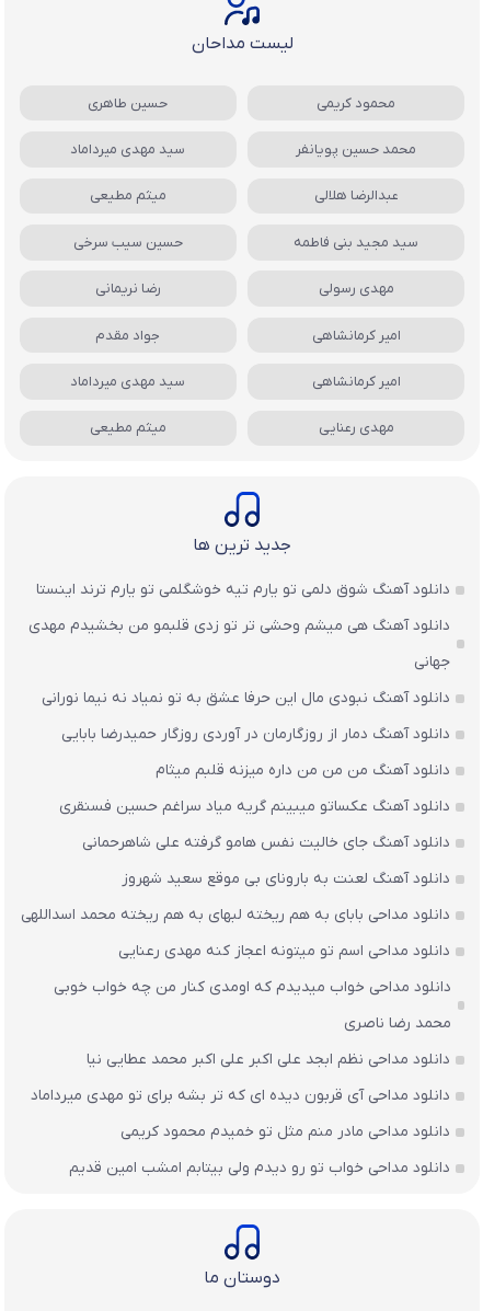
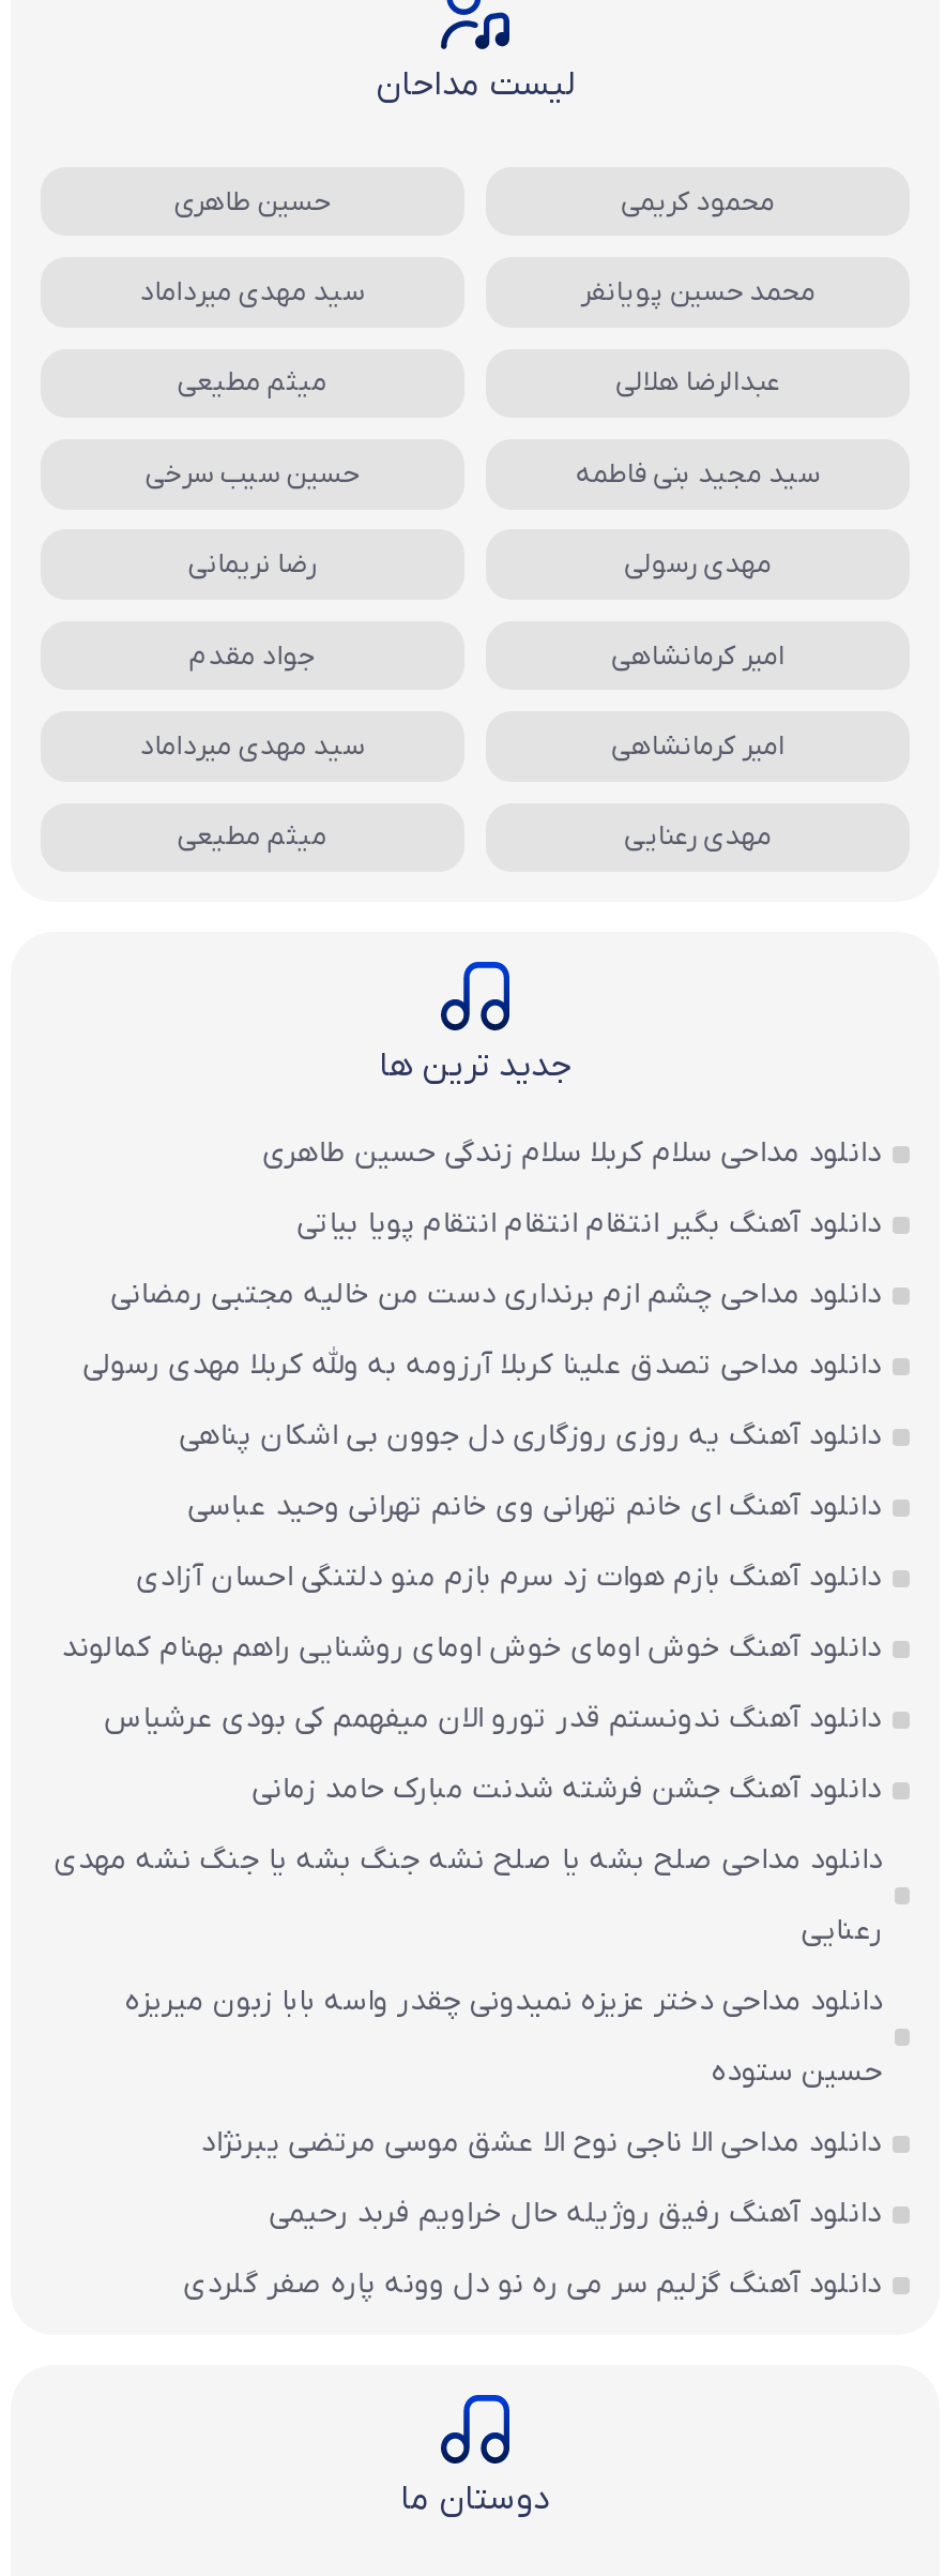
[36,579,450,600] دانلود آهنگ شوق دلمی تو یارم تیه خوشگلمی تو یارم ترند اینستا -> [263,1133,881,1174] دانلود مداحی سلام کربلا سلام زندگی حسین طاهری
[29,616,450,636] دانلود آهنگ هی میشم وحشی تر تو زدی قلبمو من بخشیدم مهدی -> [297,1204,881,1245] دانلود آهنگ بگیر انتقام انتقام انتقام پویا بیاتی
[414,652,450,673] جهانی -> [111,1275,881,1316] دانلود مداحی چشم ازم برنداری دست من خالیه مجتبی رمضانی
[41,688,450,709] دانلود آهنگ نبودی مال این حرفا عشق به تو نمیاد نه نیما نورانی -> [83,1346,881,1386] دانلود مداحی تصدق علینا کربلا آرزومه به ولله کربلا مهدی رسولی
[61,724,450,745] دانلود آهنگ دمار از روزگارمان در آوردی روزگار حمیدرضا بابایی -> [179,1416,881,1457] دانلود آهنگ یه روزی روزگاری دل جوون بی اشکان پناهی
[155,760,450,781] دانلود آهنگ من من من داره میزنه قلبم میثام -> [188,1487,881,1528] دانلود آهنگ ای خانم تهرانی وی خانم تهرانی وحید عباسی
[59,796,450,817] دانلود آهنگ عکساتو میبینم گریه میاد سراغم حسین فسنقری -> [136,1558,881,1598] دانلود آهنگ بازم هوات زد سرم بازم منو دلتنگی احسان آزادی
[82,832,450,853] دانلود آهنگ جای خالیت نفس هامو گرفته علی شاهرحمانی -> [61,1628,881,1669] دانلود آهنگ خوش اومای خوش اومای روشنایی راهم بهنام کمالوند
[121,869,450,889] دانلود آهنگ لعنت به بارونای بی‌ موقع سعید شهروز -> [104,1699,881,1740] دانلود آهنگ ندونستم قدر تورو الان میفهمم کی بودی عرشیاس
[20,905,450,926] دانلود مداحی بابای به هم ریخته لبهای به هم ریخته محمد اسداللهی -> [252,1770,881,1810] دانلود آهنگ جشن فرشته شدنت مبارک حامد زمانی
[118,941,450,962] دانلود مداحی اسم تو میتونه اعجاز کنه مهدی رعنایی -> [54,1840,882,1881] دانلود مداحی صلح بشه یا صلح نشه جنگ بشه یا جنگ نشه مهدی
[54,977,451,998] دانلود مداحی خواب میدیدم که اومدی کنار من چه خواب خوبی -> [801,1911,882,1952] رعنایی
[344,1013,451,1034] محمد رضا ناصری -> [125,1982,883,2022] دانلود مداحی دختر عزیزه نمیدونی چقدر واسه بابا زبون میریزه
[86,1049,450,1070] دانلود مداحی نظم ابجد علی اکبر علی اکبر محمد عطایی نیا -> [712,2052,883,2093] حسین ستوده
[30,1085,450,1106] دانلود مداحی آی قربون دیده ای که تر بشه برای تو مهدی میرداماد -> [201,2123,881,2164] دانلود مداحی الا ناجی نوح الا عشق موسی مرتضی یبرنژاد
[120,1122,450,1142] دانلود مداحی مادر منم مثل تو خمیدم محمود کریمی -> [269,2194,881,2235] دانلود آهنگ رفیق روژیله حال خراویم فربد رحیمی
[69,1158,450,1179] دانلود مداحی خواب تو رو دیدم ولی بیتابم امشب امین قدیم -> [183,2265,881,2305] دانلود آهنگ گزلیم سر می ره نو دل وونه پاره صفر گلردی

